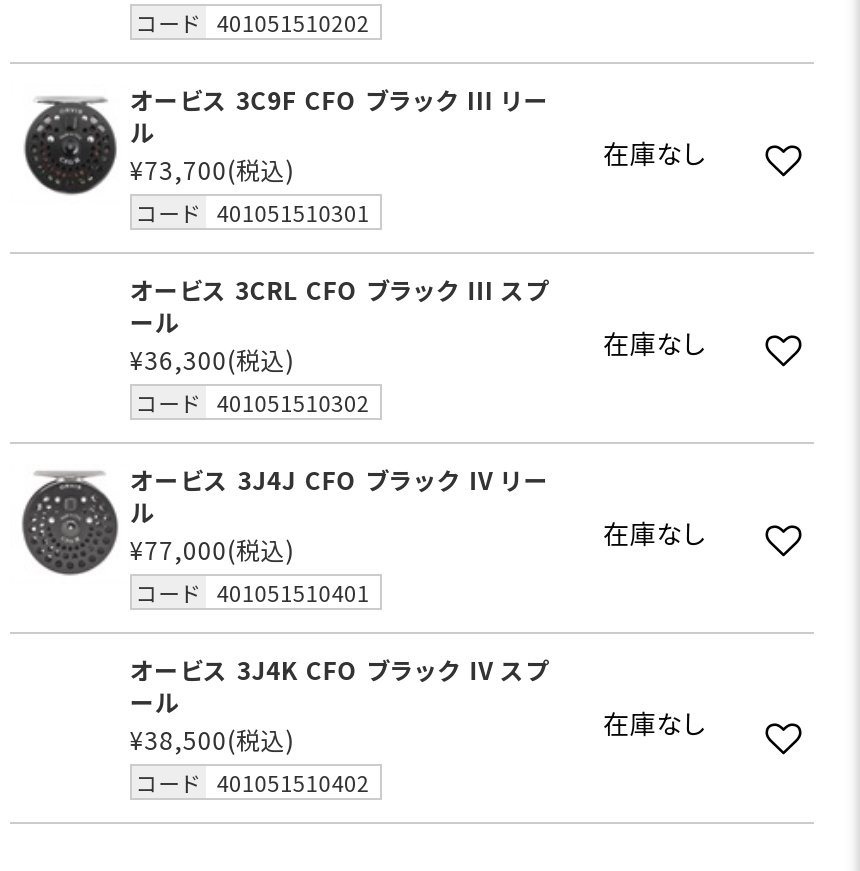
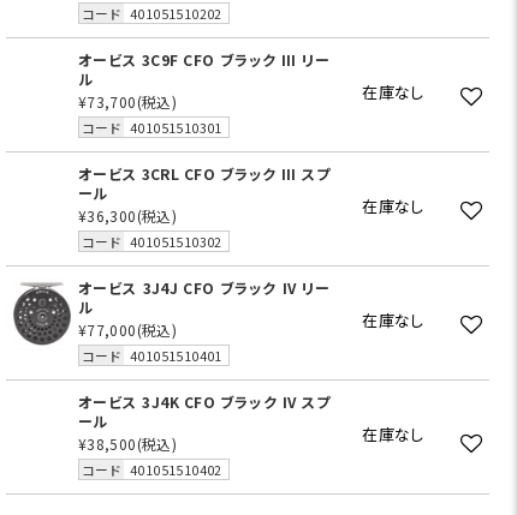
[22,96,118,196] [image] -> none

